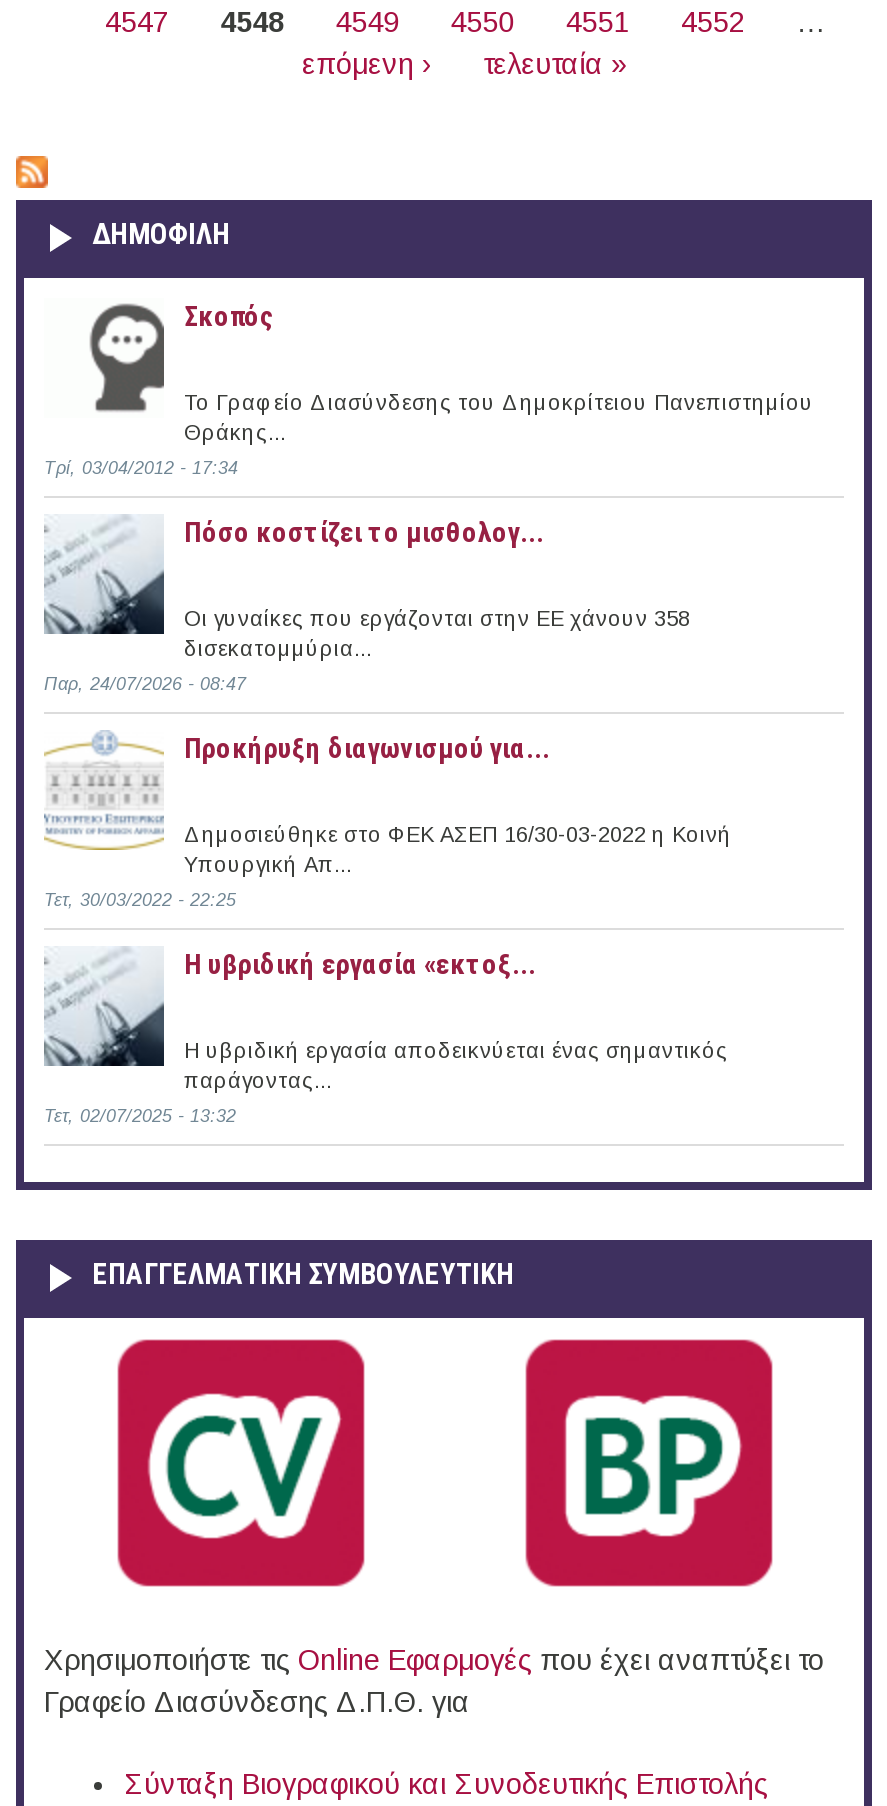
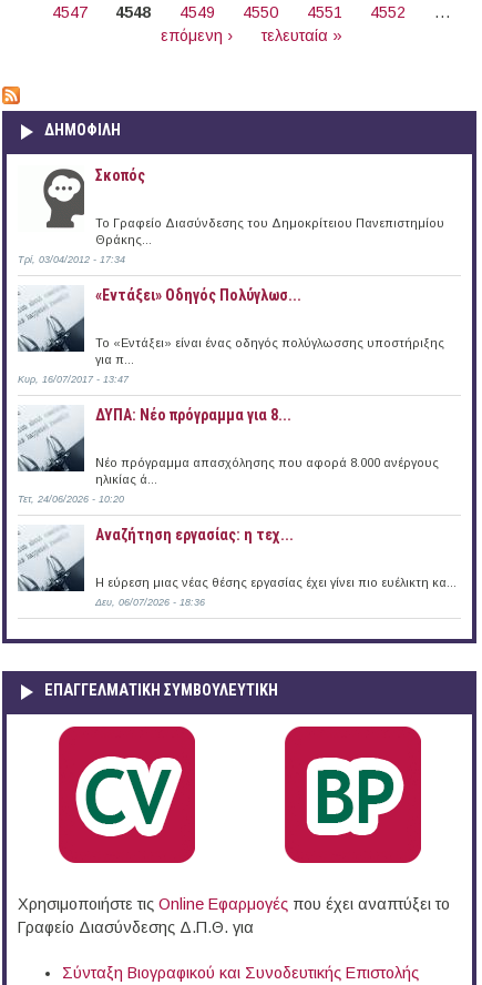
[184,516,544,548] Πόσο κοστίζει το μισθολογ... -> [95,286,301,304] «Εντάξει» Oδηγός Πολύγλωσ...
[184,606,690,660] Οι γυναίκες που εργάζονται στην ΕΕ χάνουν 358 | δισεκατομμύρια... -> [95,336,444,366] Το «Εντάξει» είναι ένας οδηγός πολύγλωσσης υποστήριξης | για π...
[44,674,246,694] Παρ, 24/07/2026 - 08:47 -> [18,374,129,385] Κυρ, 16/07/2017 - 13:47
[184,732,550,764] Προκήρυξη διαγωνισμού για... -> [95,406,291,424] ΔΥΠΑ: Νέο πρόγραμμα για 8...
[46,776,732,876] [image] | Δημοσιεύθηκε στο ΦΕΚ ΑΣΕΠ 16/30-03-2022 η Κοινή | Υπουργική Απ... -> [18,413,439,486] [image] | Νέο πρόγραμμα απασχόλησης που αφορά 8.000 ανέργους | ηλικίας ά...
[44,890,236,910] Τετ, 30/03/2022 - 22:25 -> [18,493,124,504] Τετ, 24/06/2026 - 10:20
[184,948,536,980] Η υβριδική εργασία «εκτοξ... -> [95,526,294,543] Αναζήτηση εργασίας: η τεχ...
[184,1038,728,1092] Η υβριδική εργασία αποδεικνύεται ένας σημαντικός | παράγοντας... -> [95,575,457,589] Η εύρεση μιας νέας θέσης εργασίας έχει γίνει πιο ευέλικτη κα...
[44,1106,236,1126] Τετ, 02/07/2025 - 13:32 -> [95,597,205,608] Δευ, 06/07/2026 - 18:36

